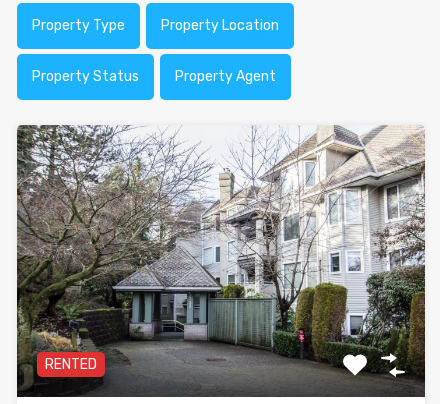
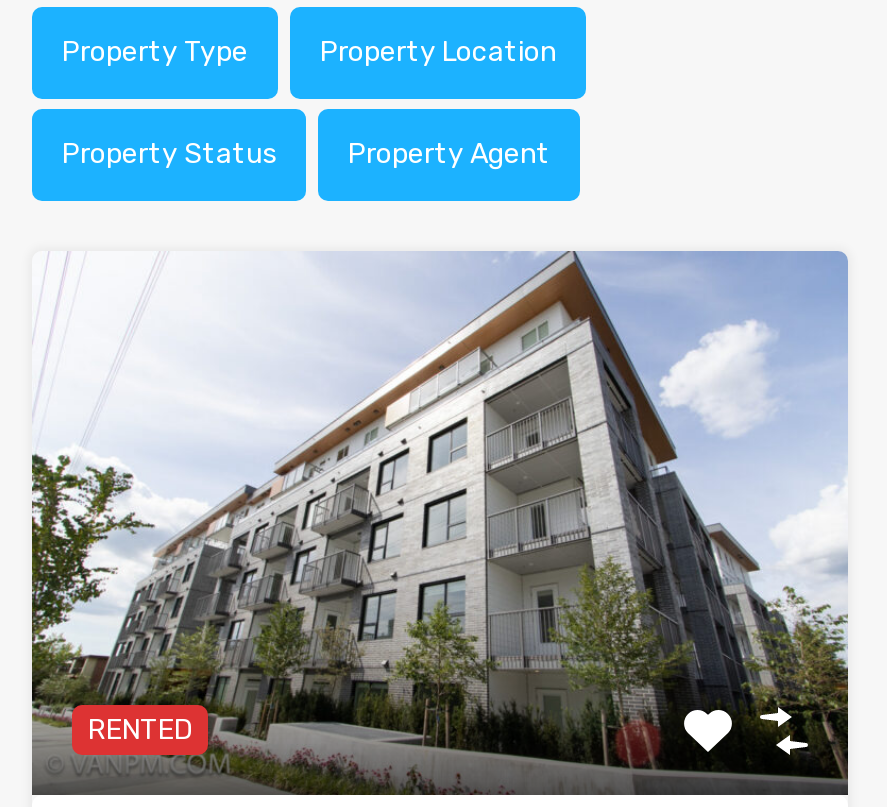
[16,124,426,398] [image] -> [30,250,848,796] [image]

